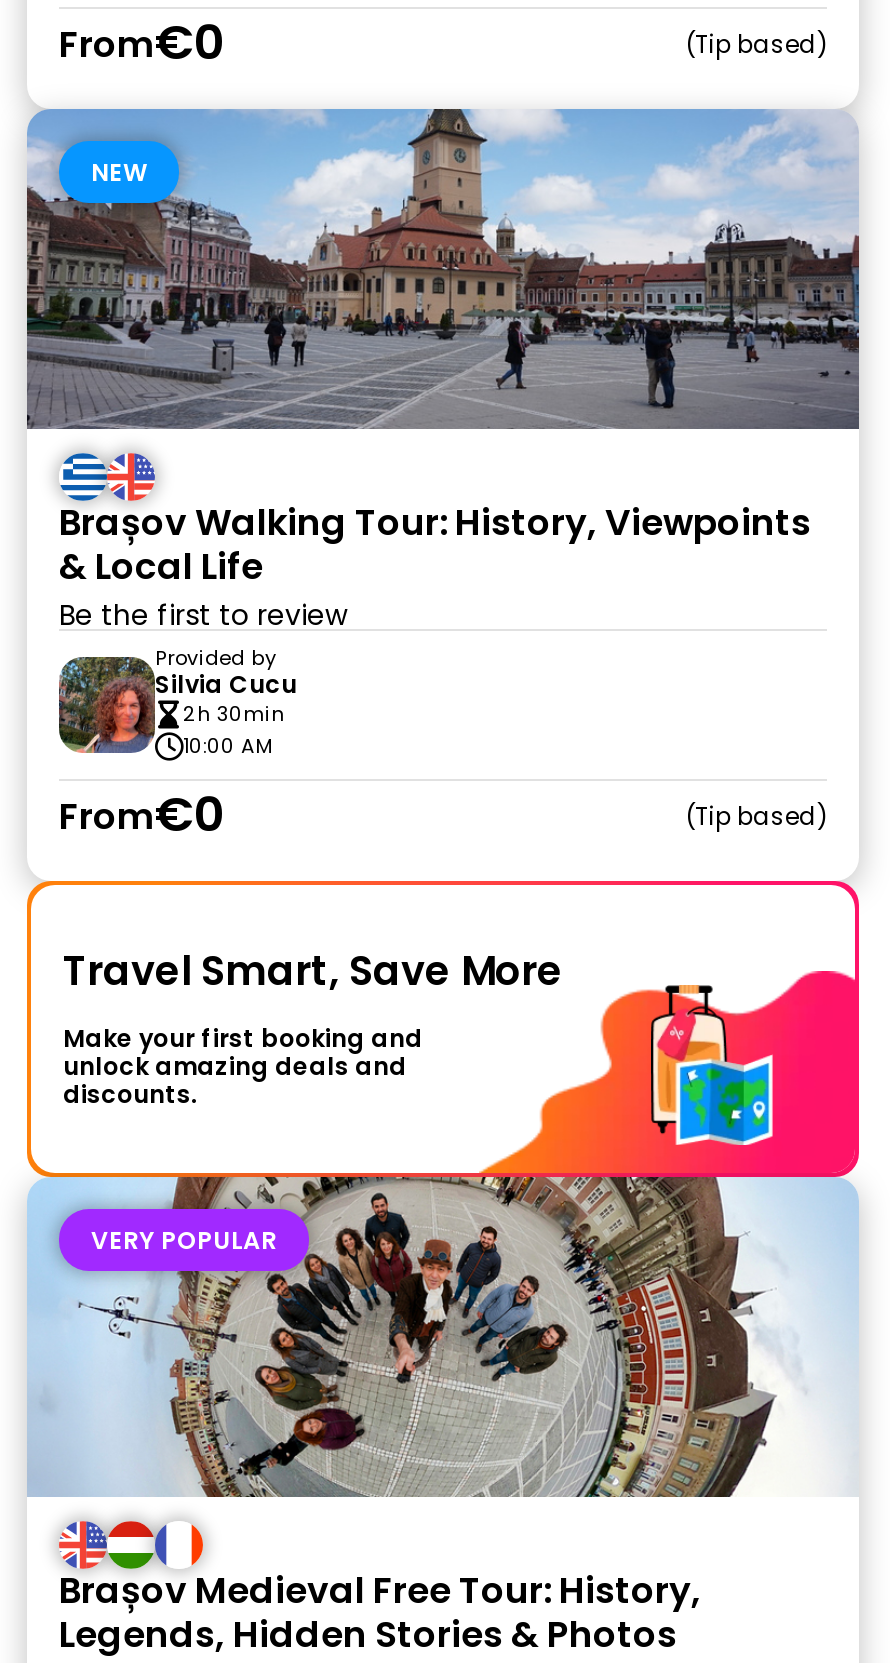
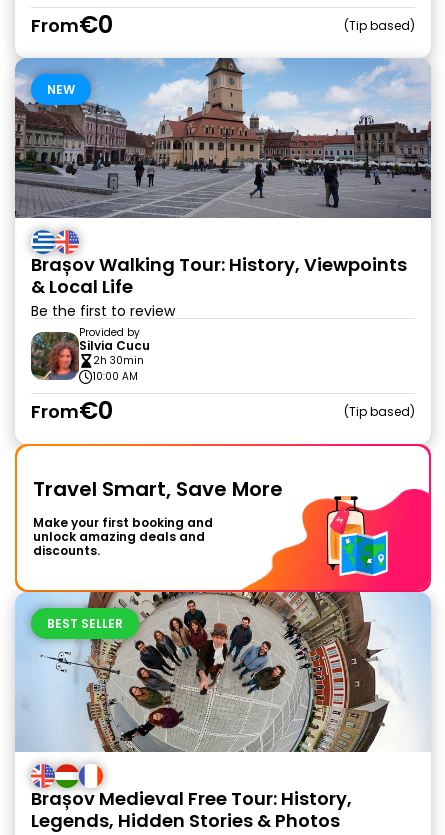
[91,1223,277,1257] VERY POPULAR -> [47,615,123,632] BEST SELLER

